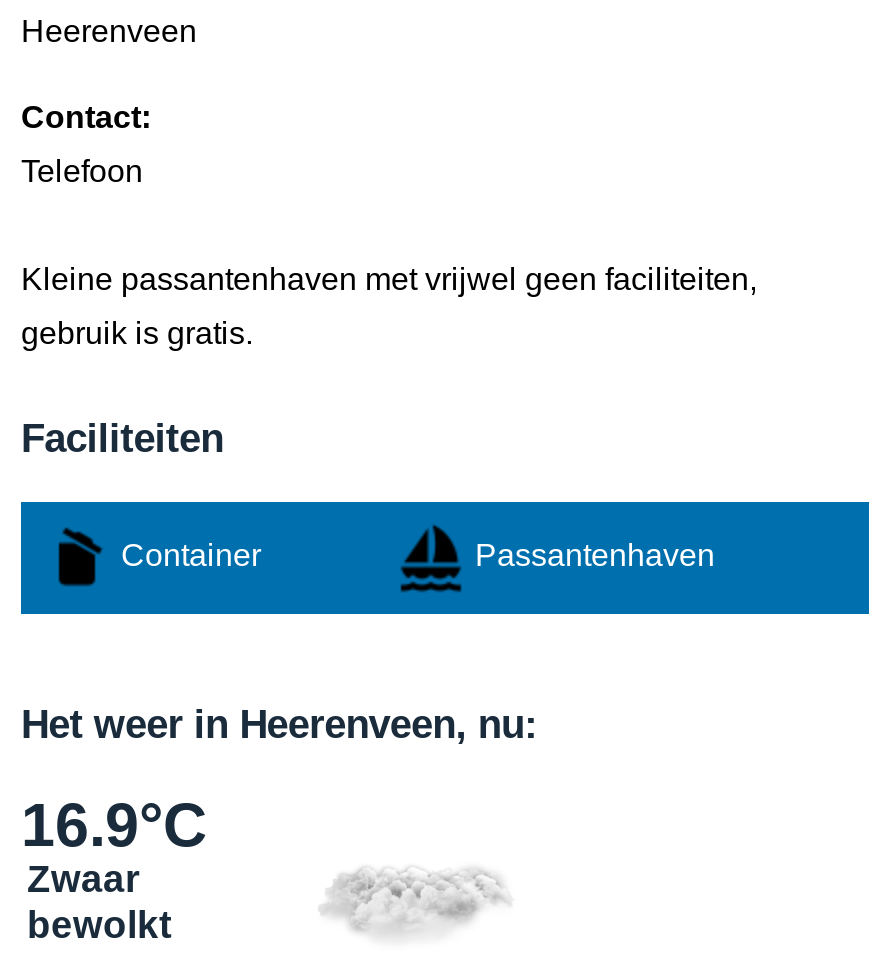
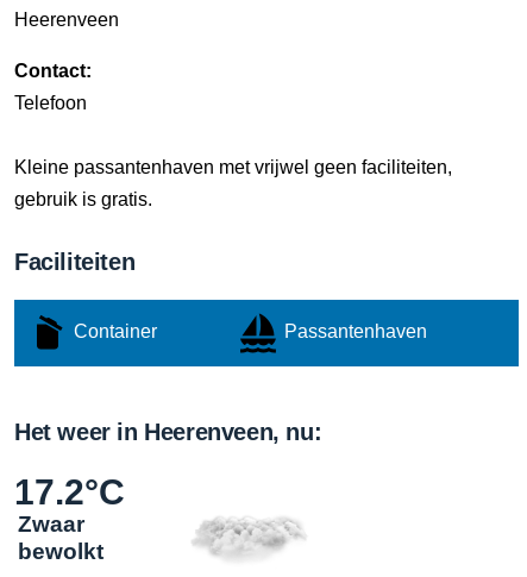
[21,790,207,858] 16.9°C -> [14,471,125,512] 17.2°C

